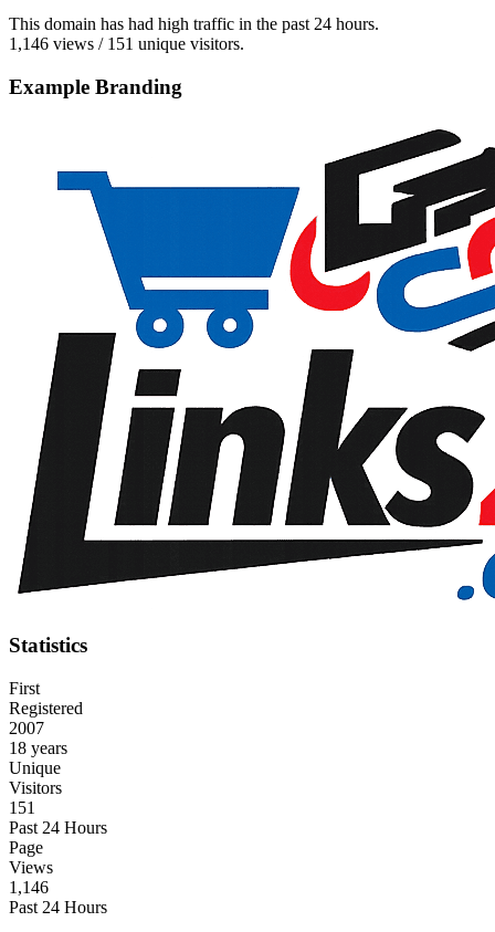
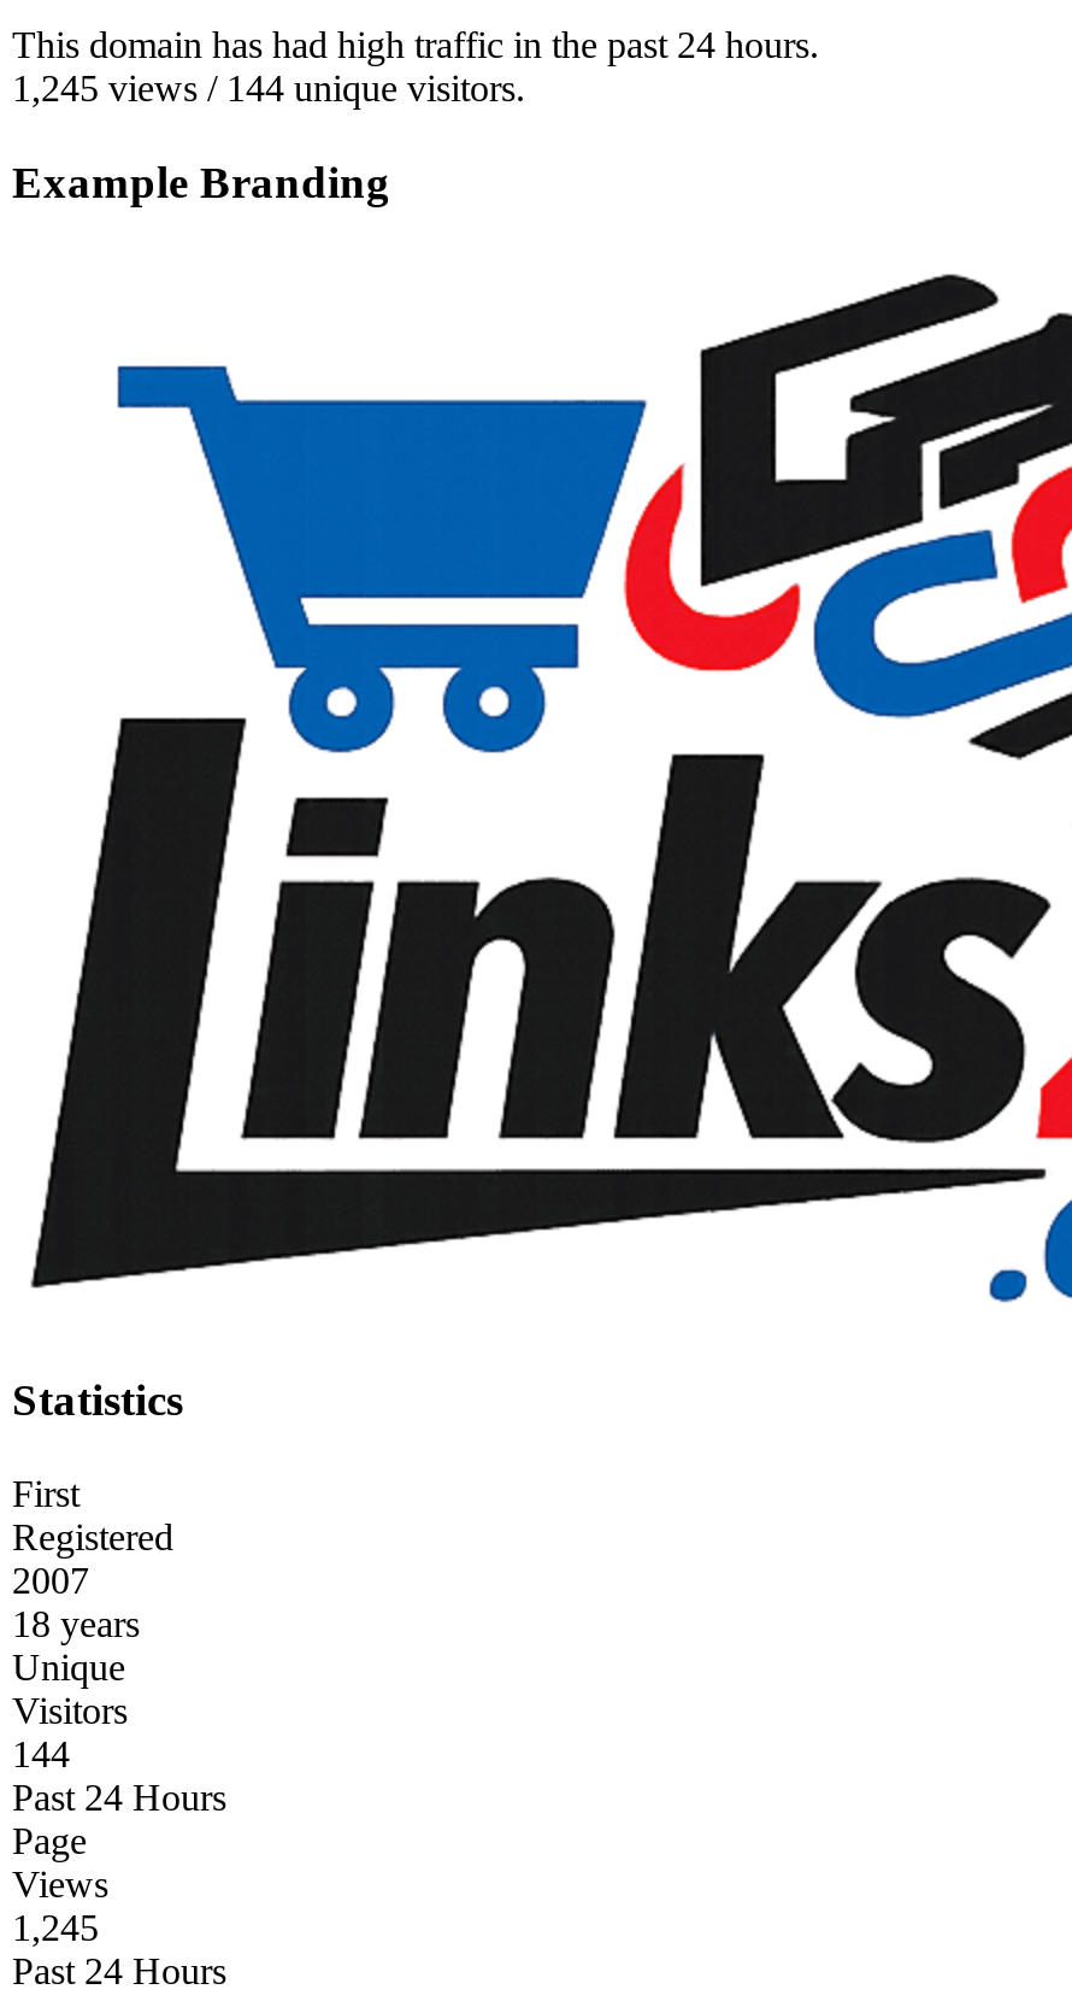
[9,35,244,53] 1,146 views / 151 unique visitors. -> [12,68,525,109] 1,245 views / 144 unique visitors.
[9,798,35,817] 151 -> [12,1734,70,1775] 144
[9,878,49,897] 1,146 -> [12,1907,99,1948] 1,245

